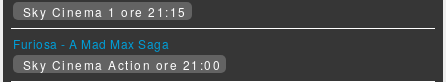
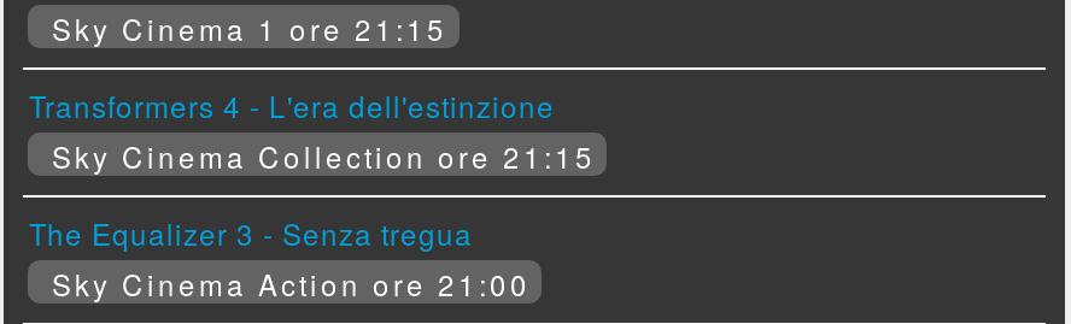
[13,35,169,52] Furiosa - A Mad Max Saga -> [29,84,596,253] Transformers 4 - L'era dell'estinzione | Sky Cinema Collection ore 21:15 | The Equalizer 3 - Senza tregua

